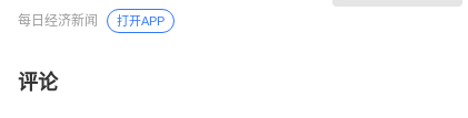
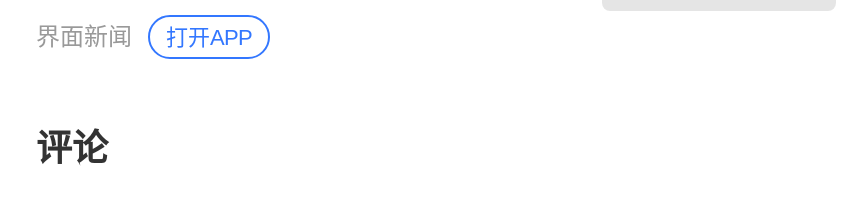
[18,13,98,29] 每日经济新闻 -> [36,23,132,51] 界面新闻

